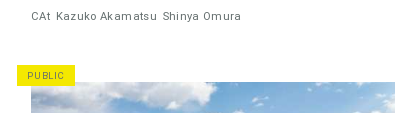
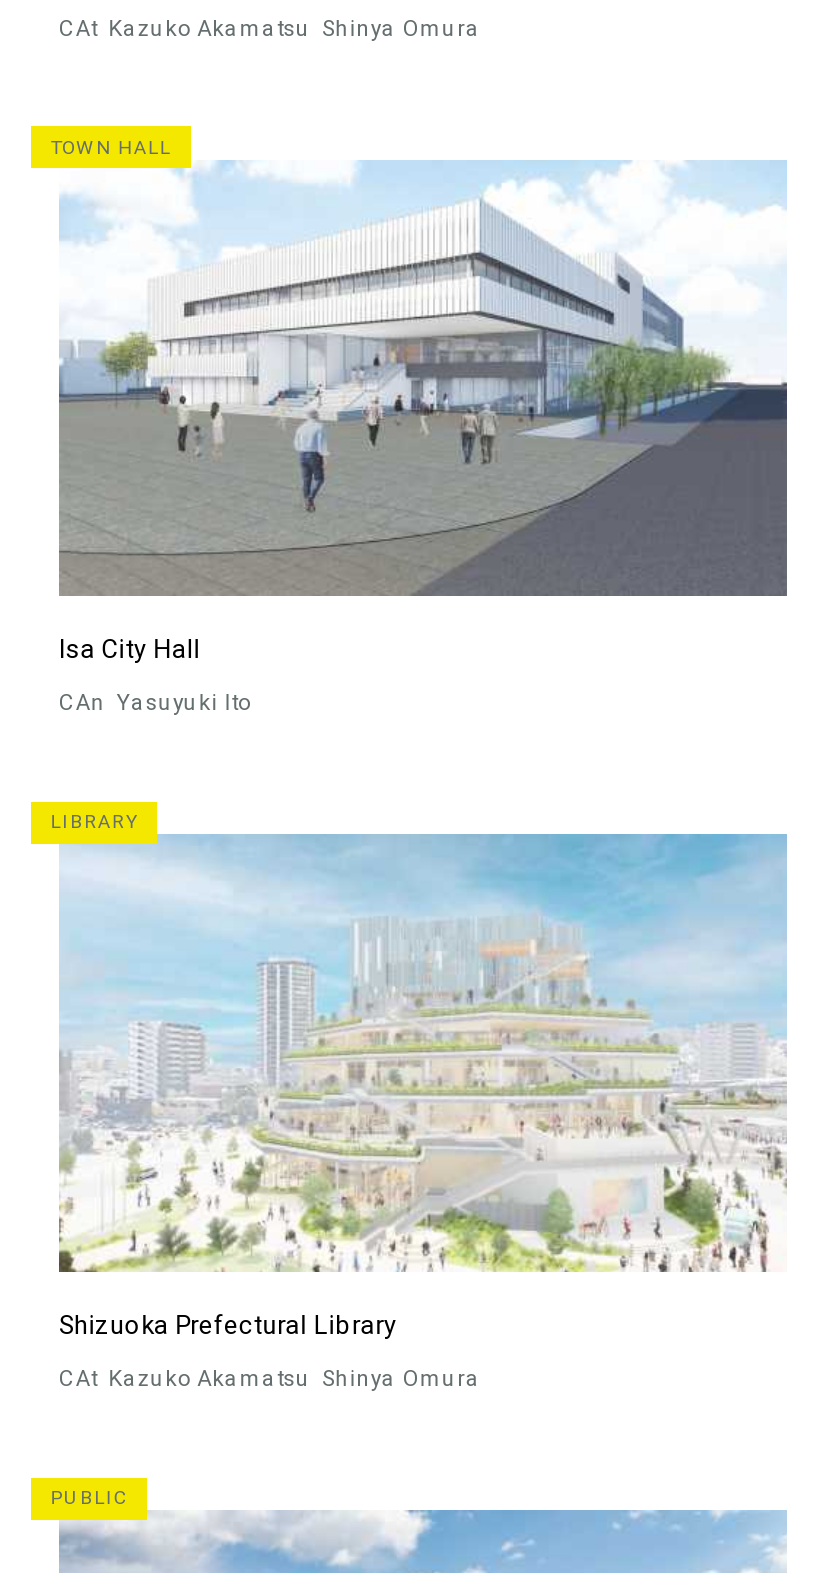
none -> [50,134,171,160] TOWN HALL
none -> [50,809,787,1274] [image] | LIBRARY
none -> [59,160,789,717] [image] | Isa City Hall | CAn Yasuyuki Ito
none -> [59,1308,480,1393] Shizuoka Prefectural Library | CAt Kazuko Akamatsu Shinya Omura

